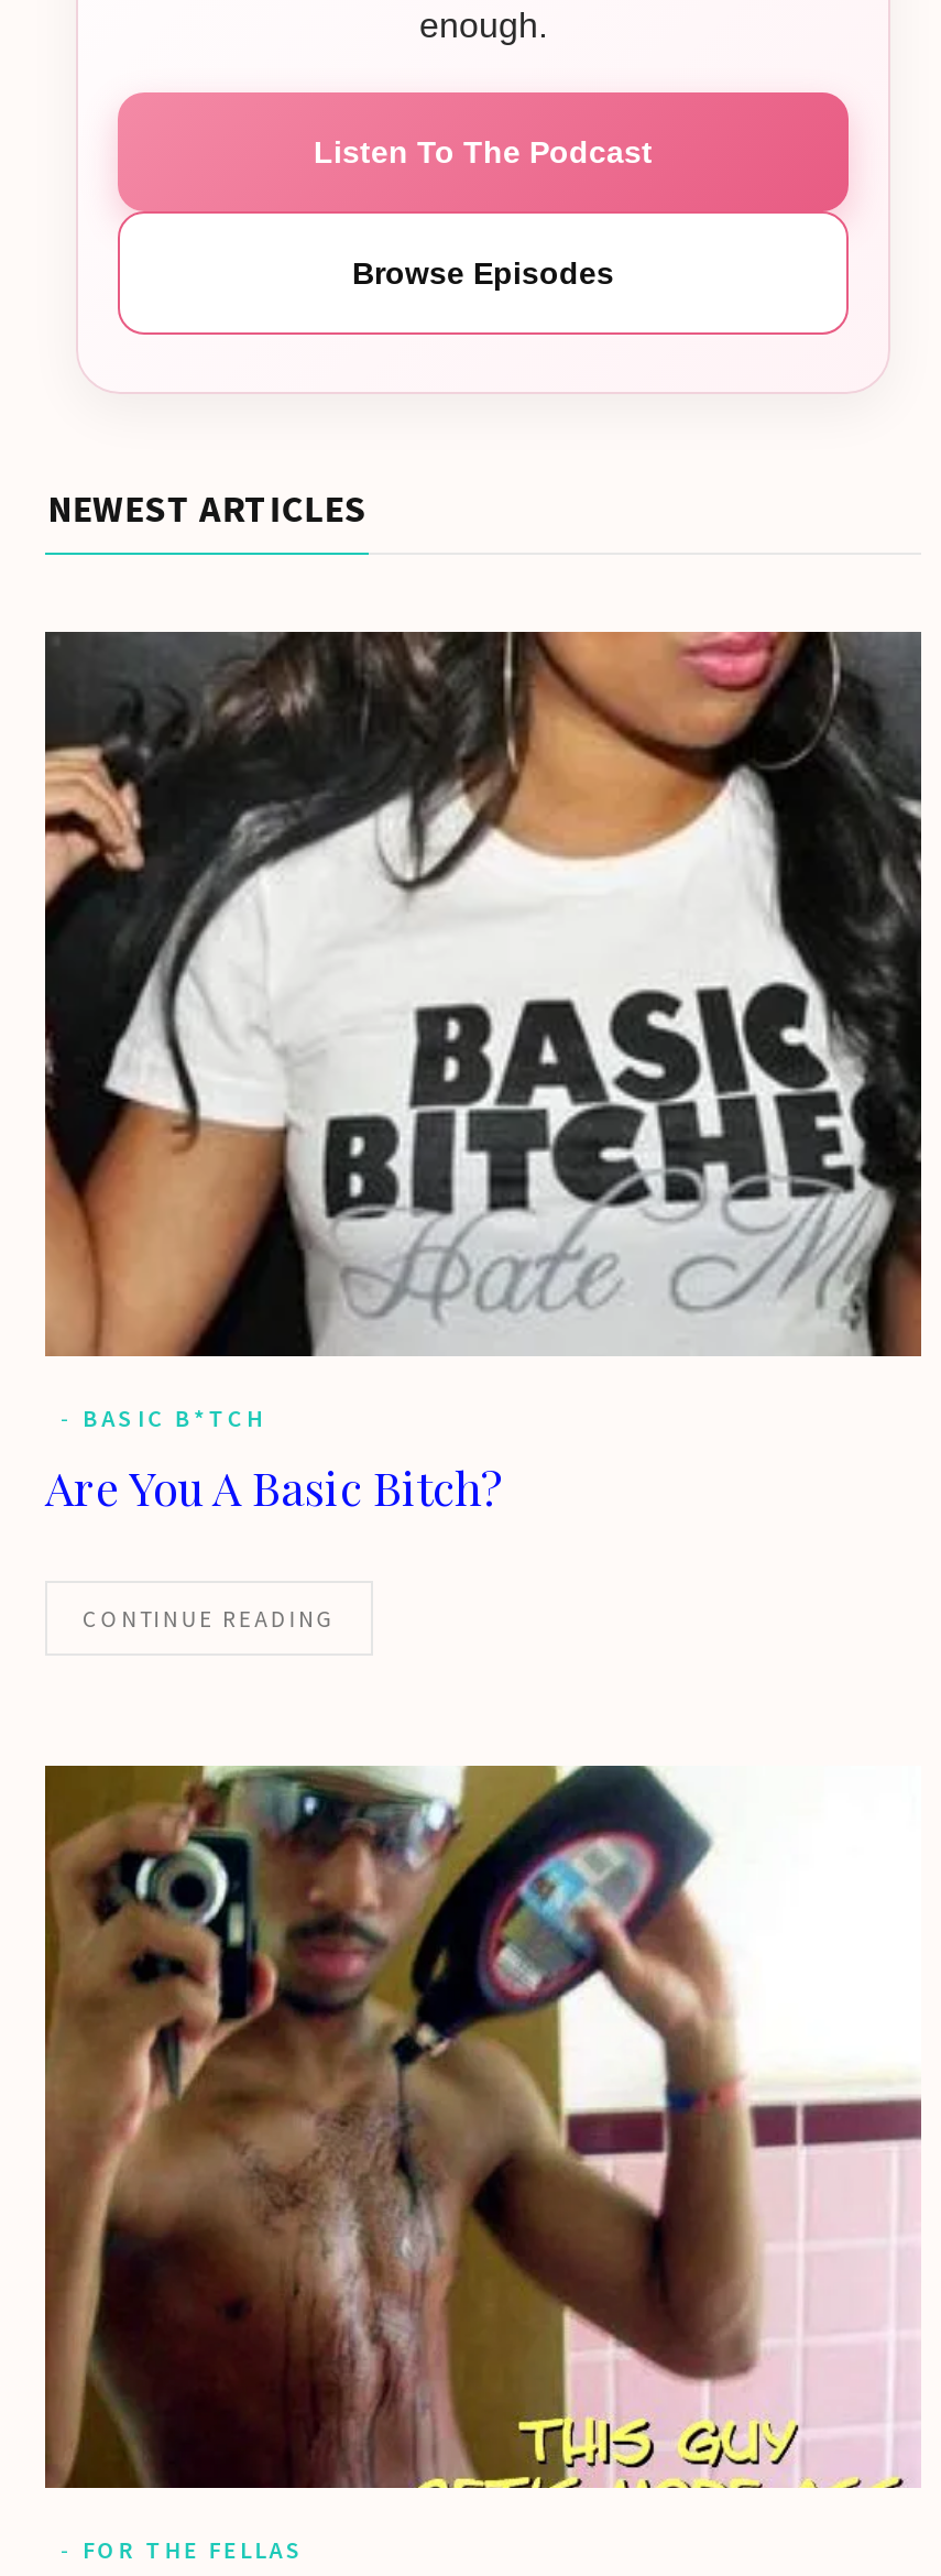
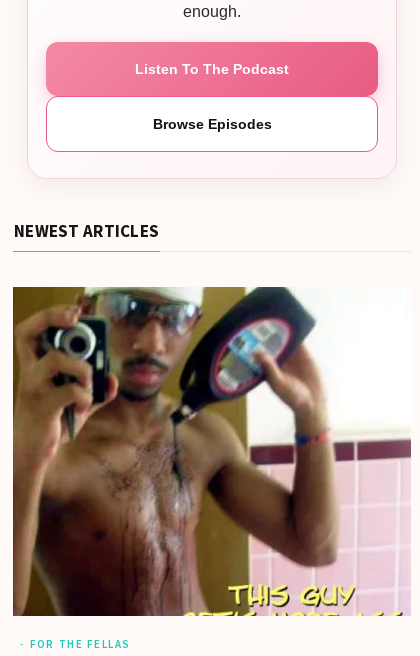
[43,630,923,1633] [image] | BASIC B*TCH | Are You A Basic Bitch? | CONTINUE READING -> none

